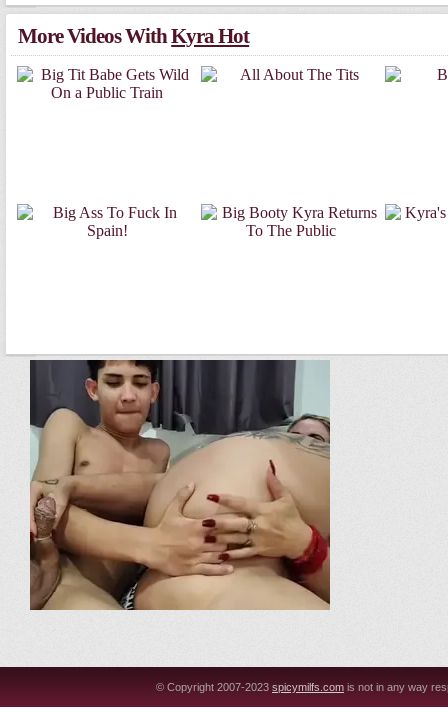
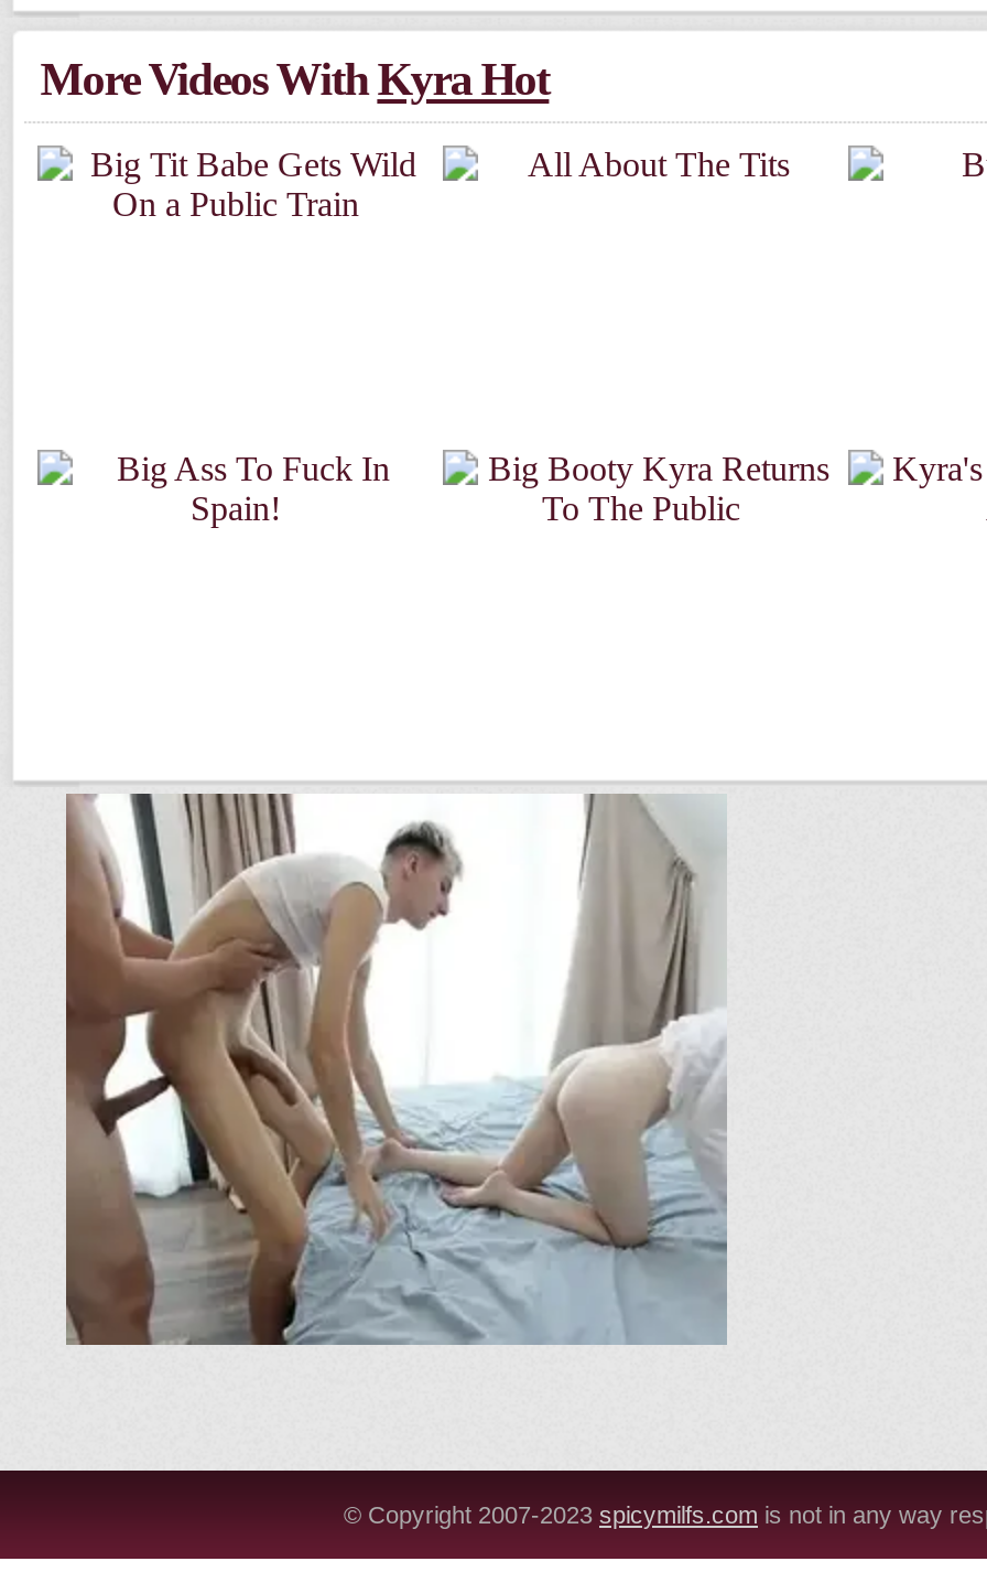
[30,359,331,610] [image] -> [64,794,727,1345] [image]

